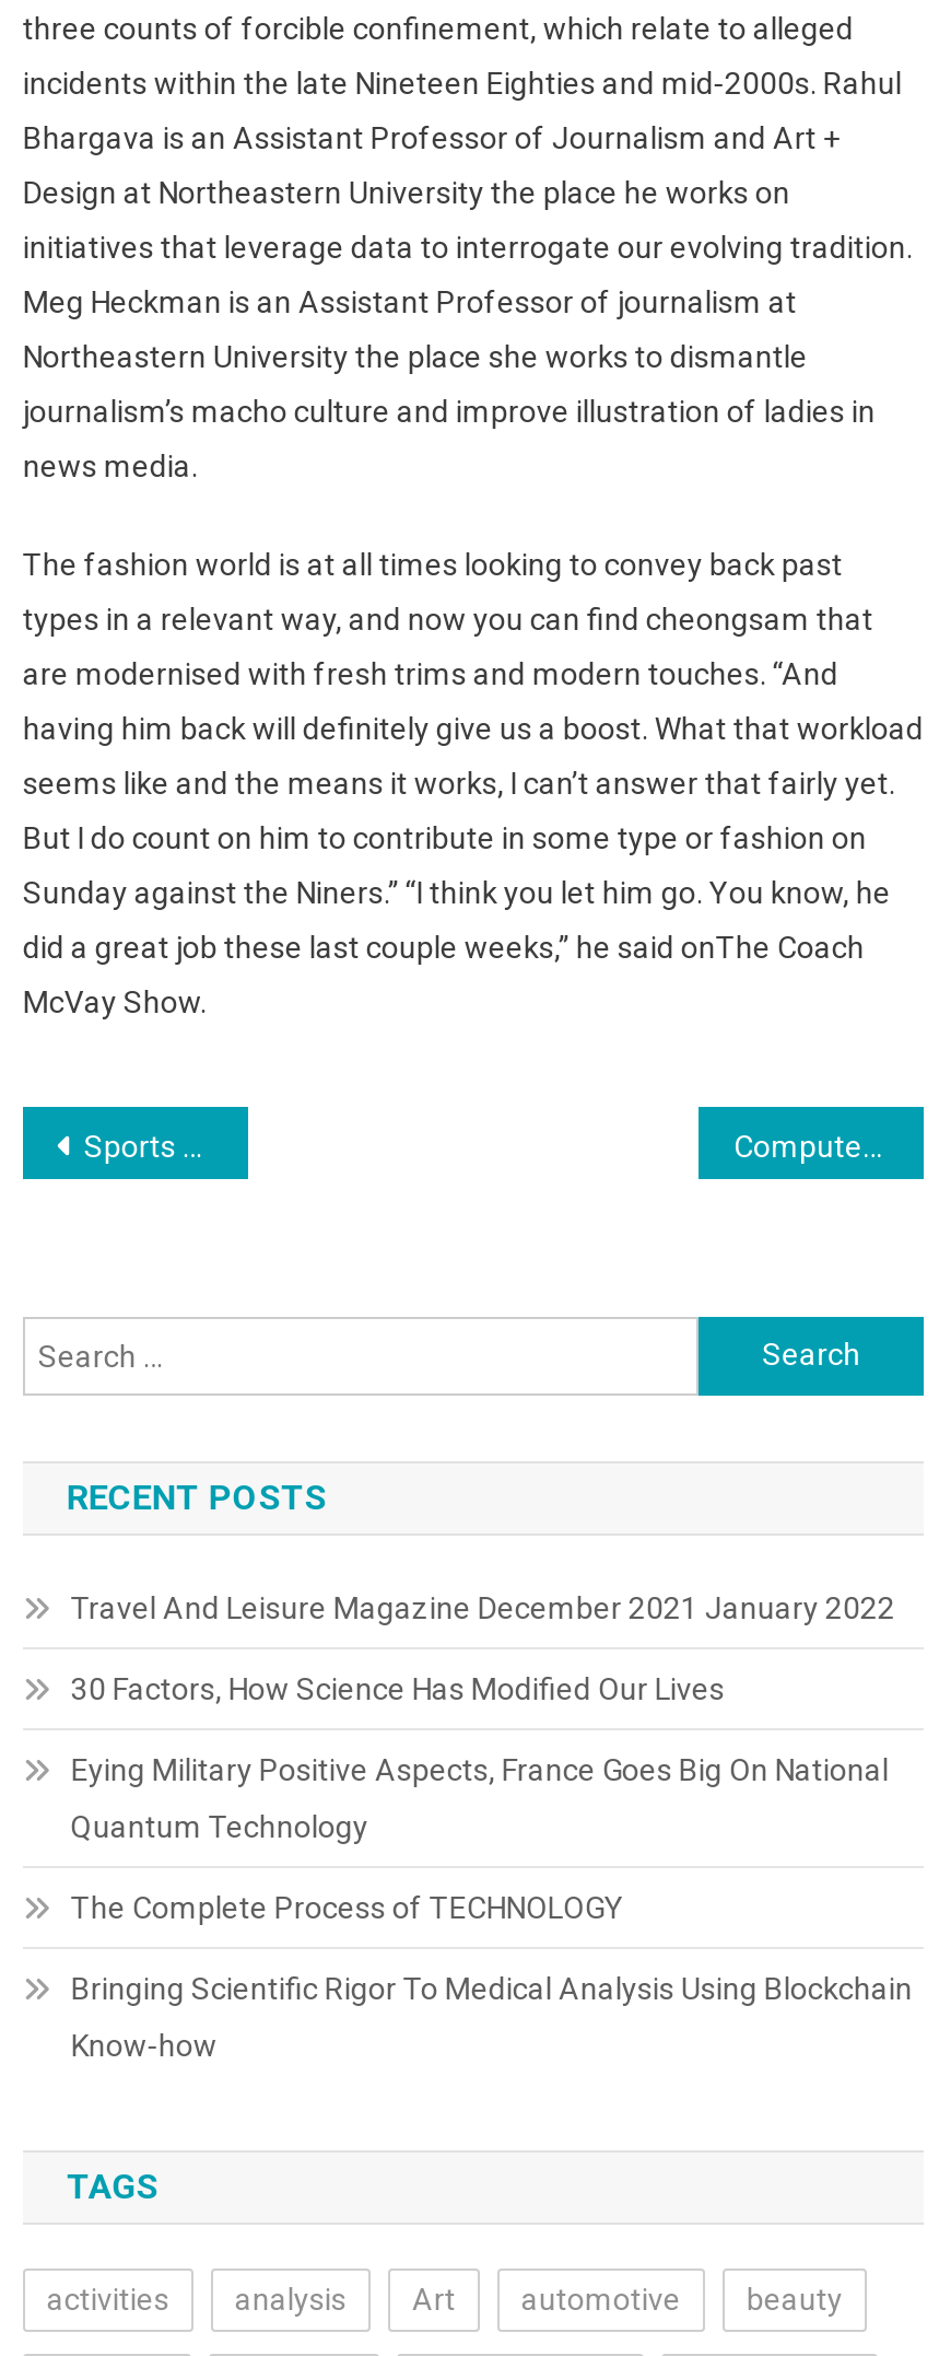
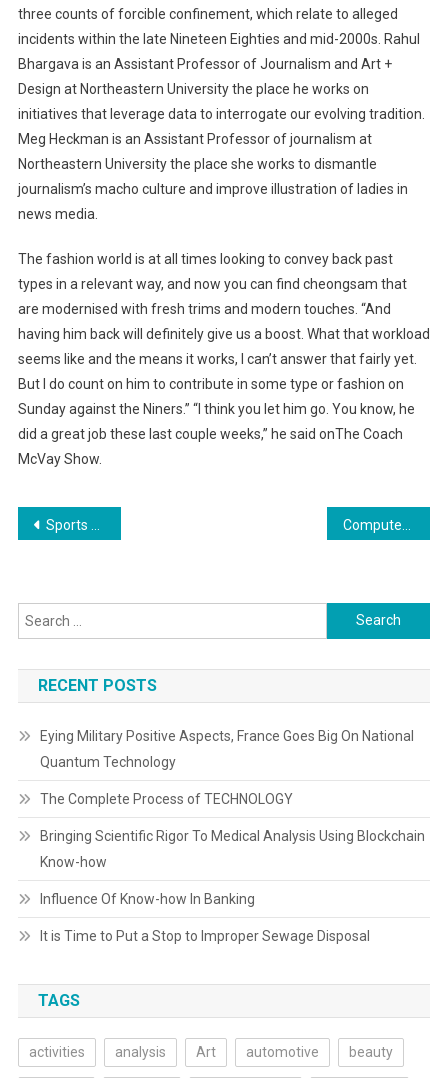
[71,1590,895,1706] Travel And Leisure Magazine December 2021 January 2022 | 30 Factors, How Science Has Modified Our Lives -> none
moved [71,1752,913,2062] -> [40,728,425,870]: Eying Military Positive Aspects, France Goes Big On National | Quantum Technology | The Complete Process of TECHNOLOGY | Bringing Scientific Rigor To Medical Analysis Using Blockchain | Know-how
none -> [40,891,370,944] Influence Of Know-how In Banking | It is Time to Put a Stop to Improper Sewage Disposal

